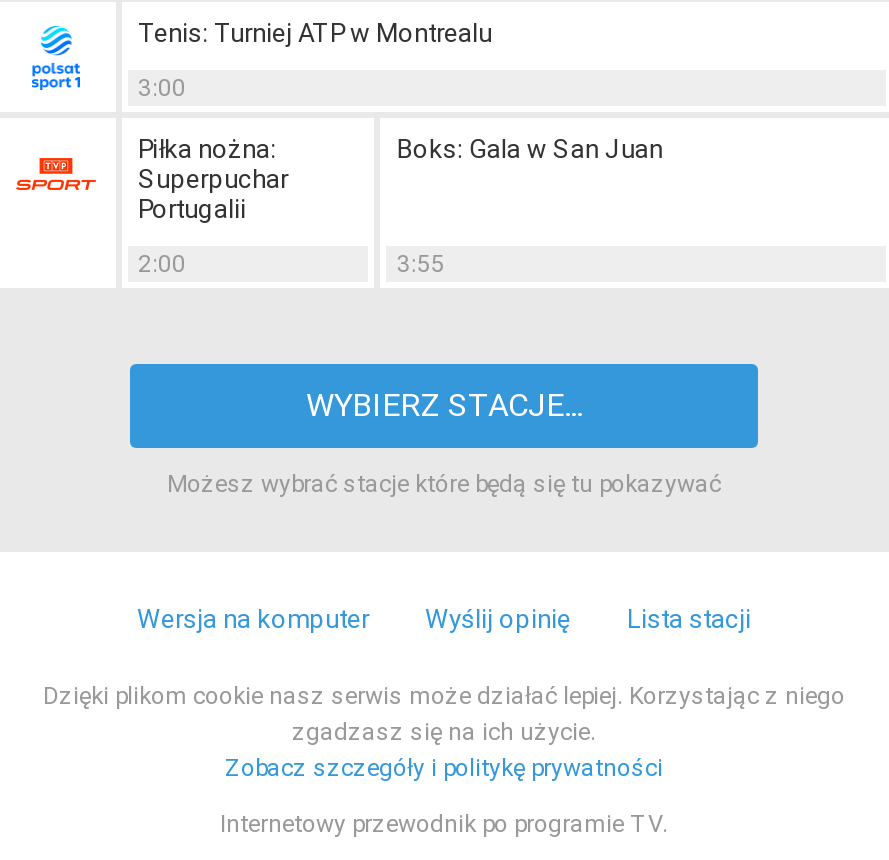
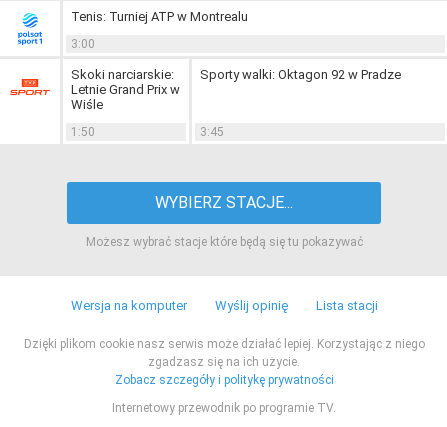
[138,134,288,224] Piłka nożna: | Superpuchar | Portugalii -> [71,67,180,112] Skoki narciarskie: | Letnie Grand Prix w | Wiśle
[397,134,663,164] Boks: Gala w San Juan -> [200,67,401,82] Sporty walki: Oktagon 92 w Pradze
[138,250,186,278] 2:00 -> [71,125,95,139] 1:50
[397,250,445,278] 3:55 -> [200,125,224,139] 3:45

